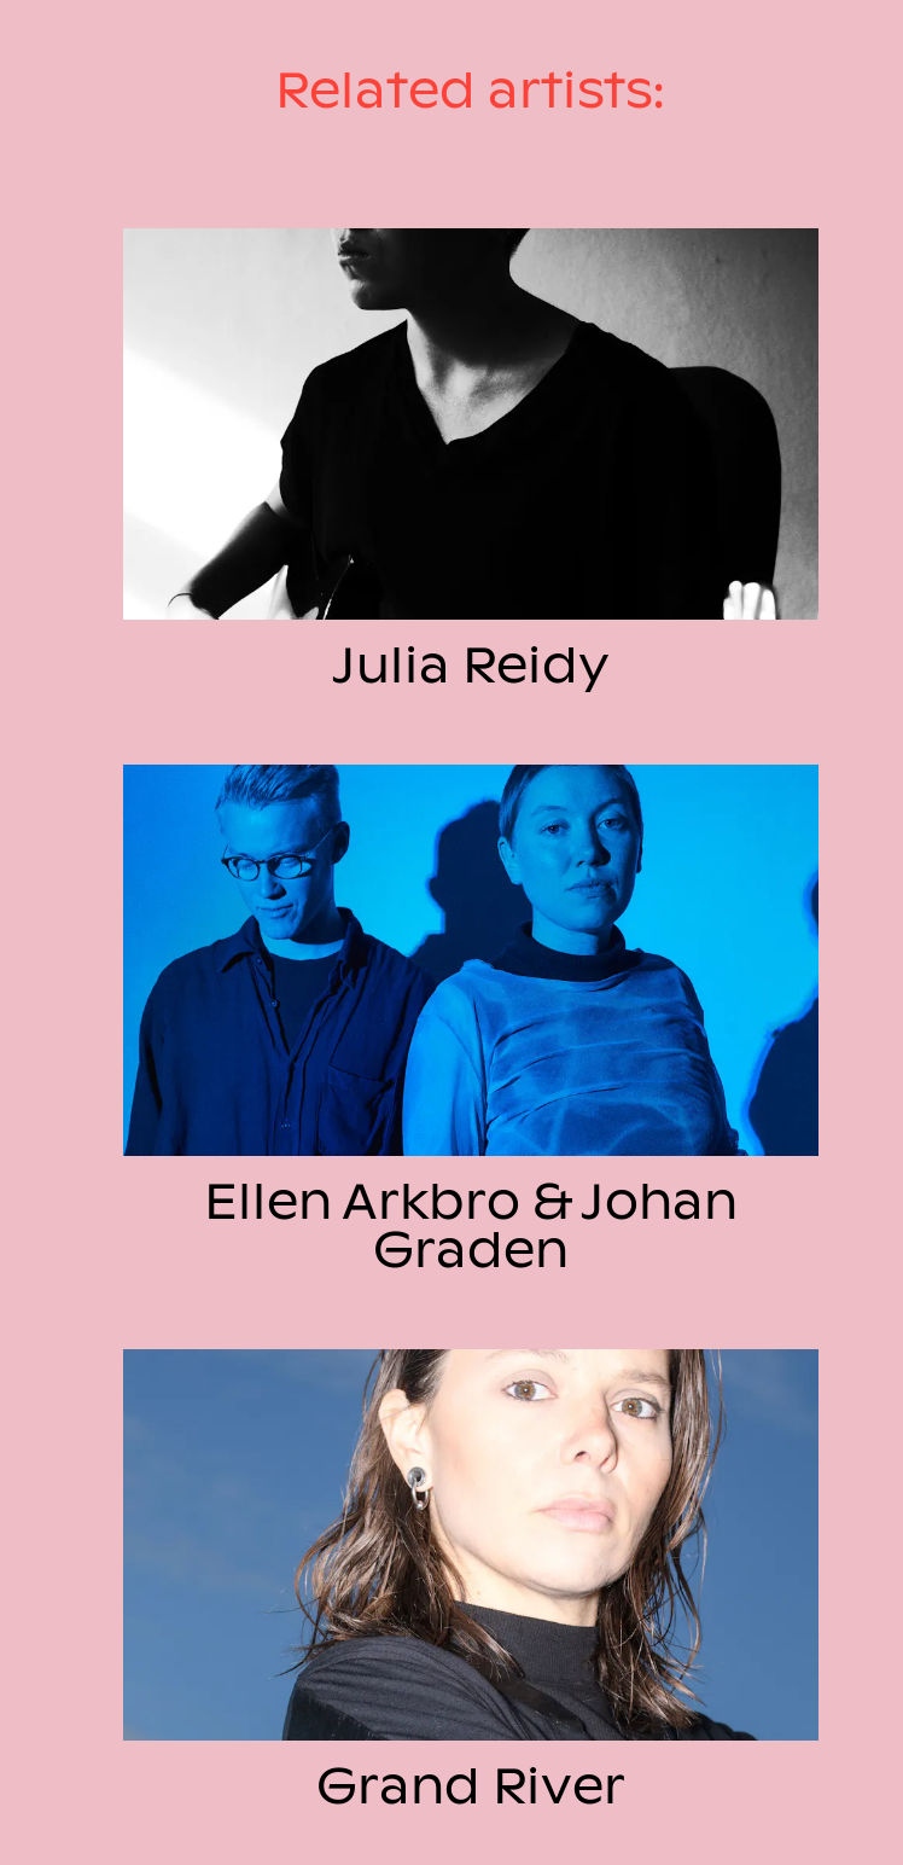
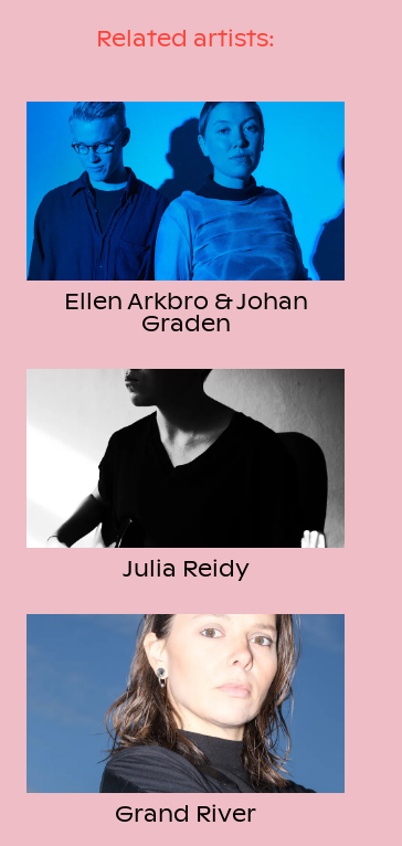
moved [123,225,821,697] -> [27,368,346,583]: [image] | Julia Reidy
moved [128,761,802,1282] -> [29,99,337,338]: [image] | Ellen Arkbro & Johan | Graden

